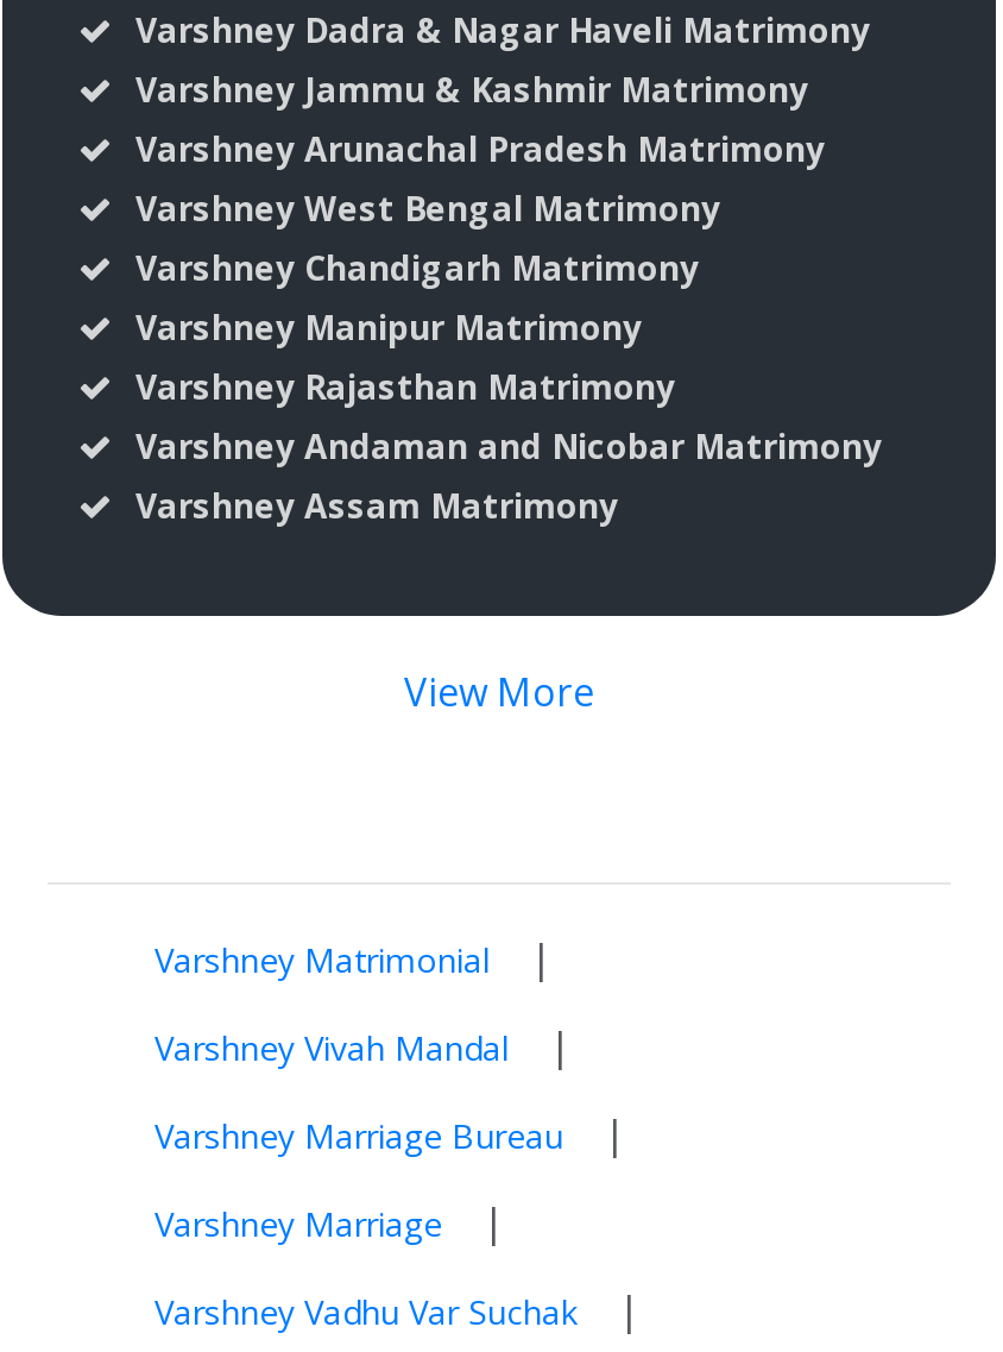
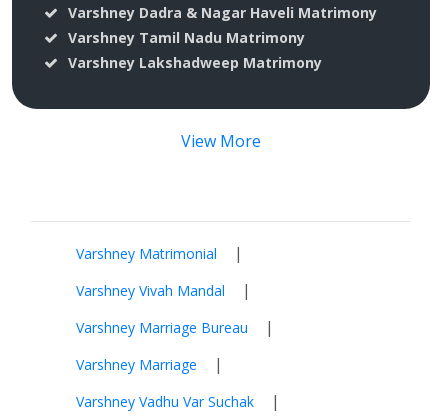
[135,67,882,528] Varshney Jammu & Kashmir Matrimony | Varshney Arunachal Pradesh Matrimony | Varshney West Bengal Matrimony | Varshney Chandigarh Matrimony | Varshney Manipur Matrimony | Varshney Rajasthan Matrimony | Varshney Andaman and Nicobar Matrimony | Varshney Assam Matrimony -> [68,28,322,72] Varshney Tamil Nadu Matrimony | Varshney Lakshadweep Matrimony

